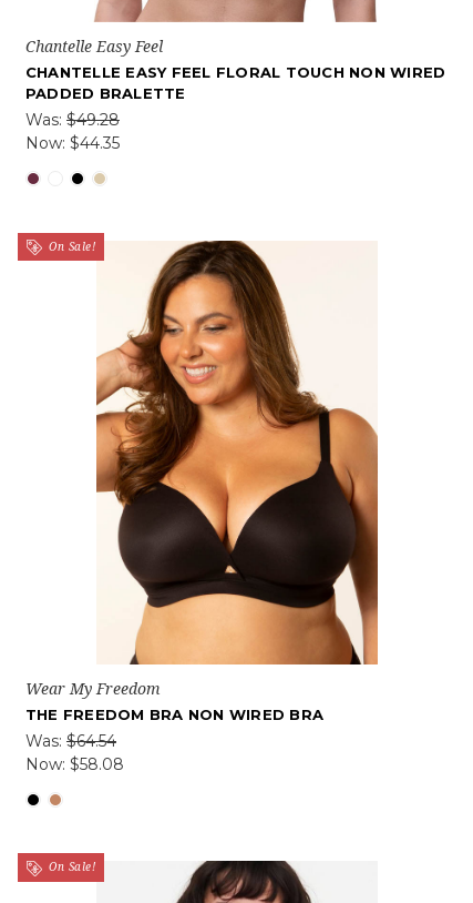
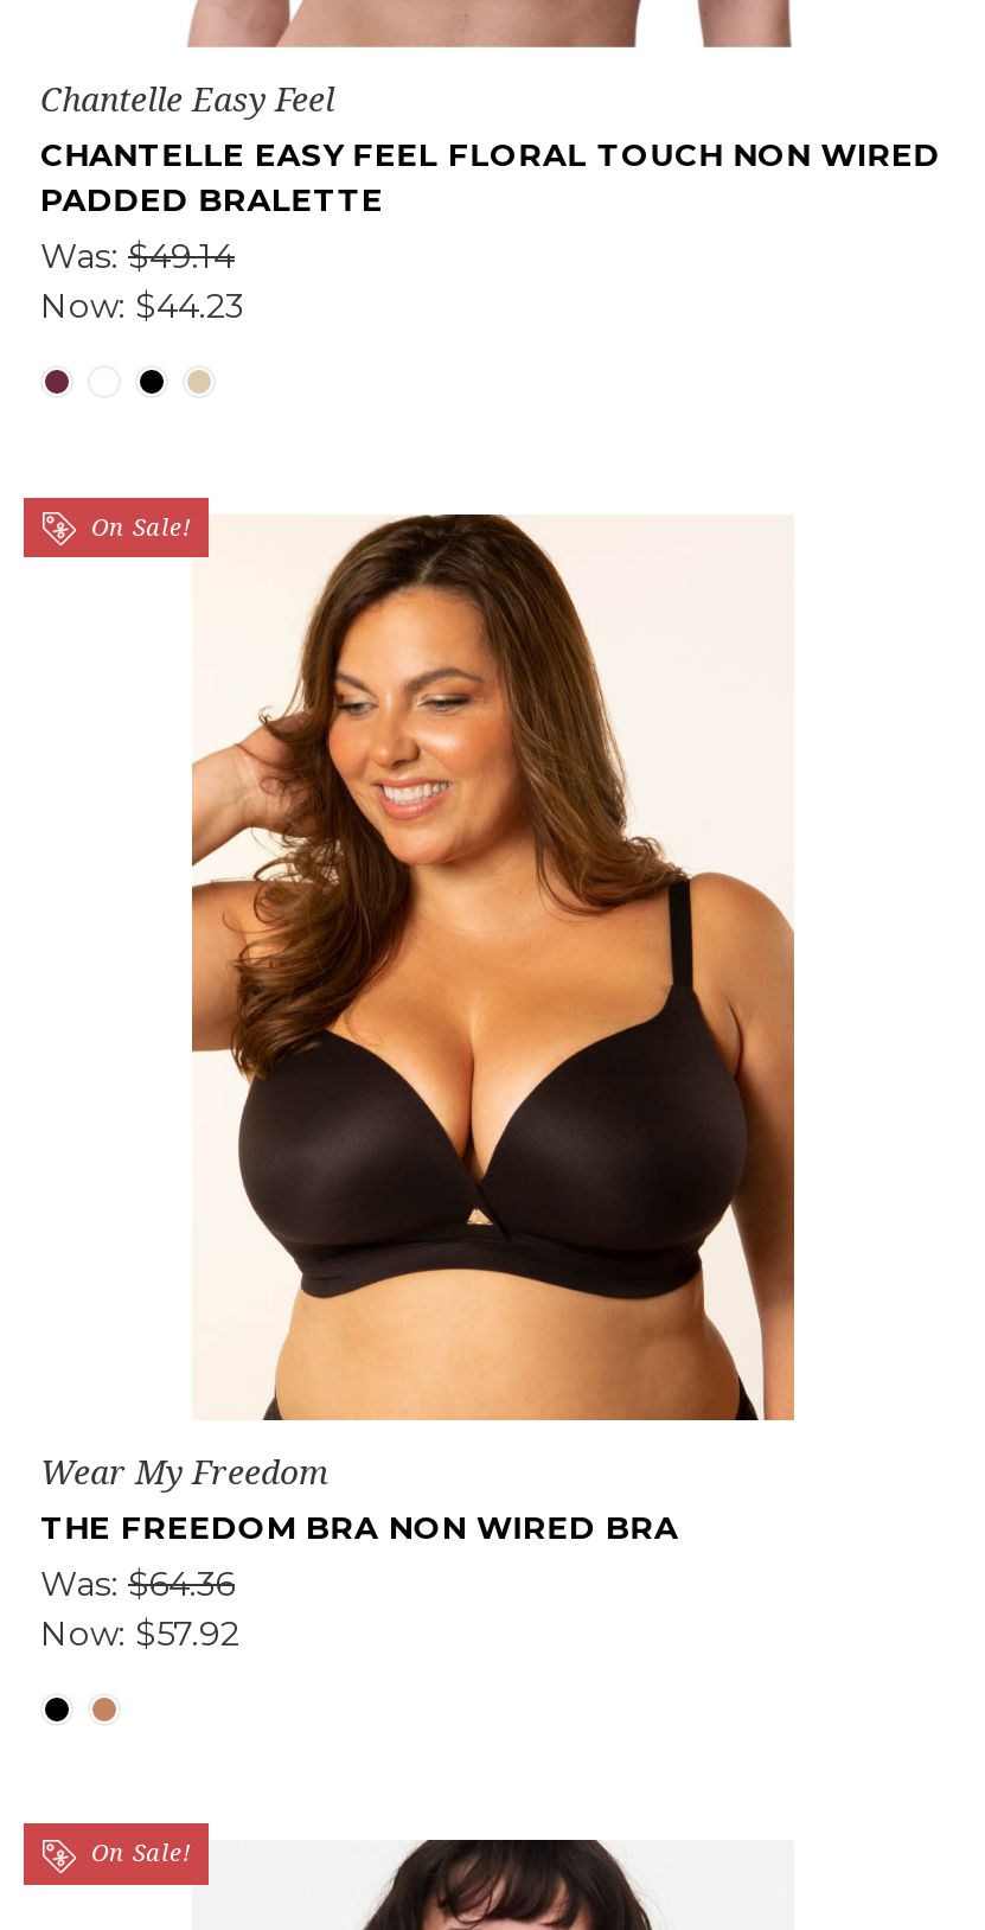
[25,109,120,129] Was: $49.28 -> [40,234,235,276] Was: $49.14
[25,133,120,153] Now: $44.35 -> [40,284,244,326] Now: $44.23
[25,730,116,750] Was: $64.54 -> [40,1561,235,1604] Was: $64.36
[25,754,124,774] Now: $58.08 -> [40,1611,239,1654] Now: $57.92

